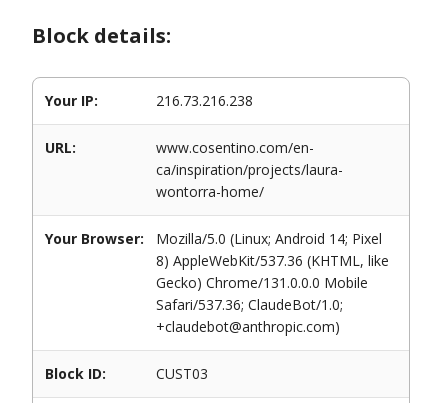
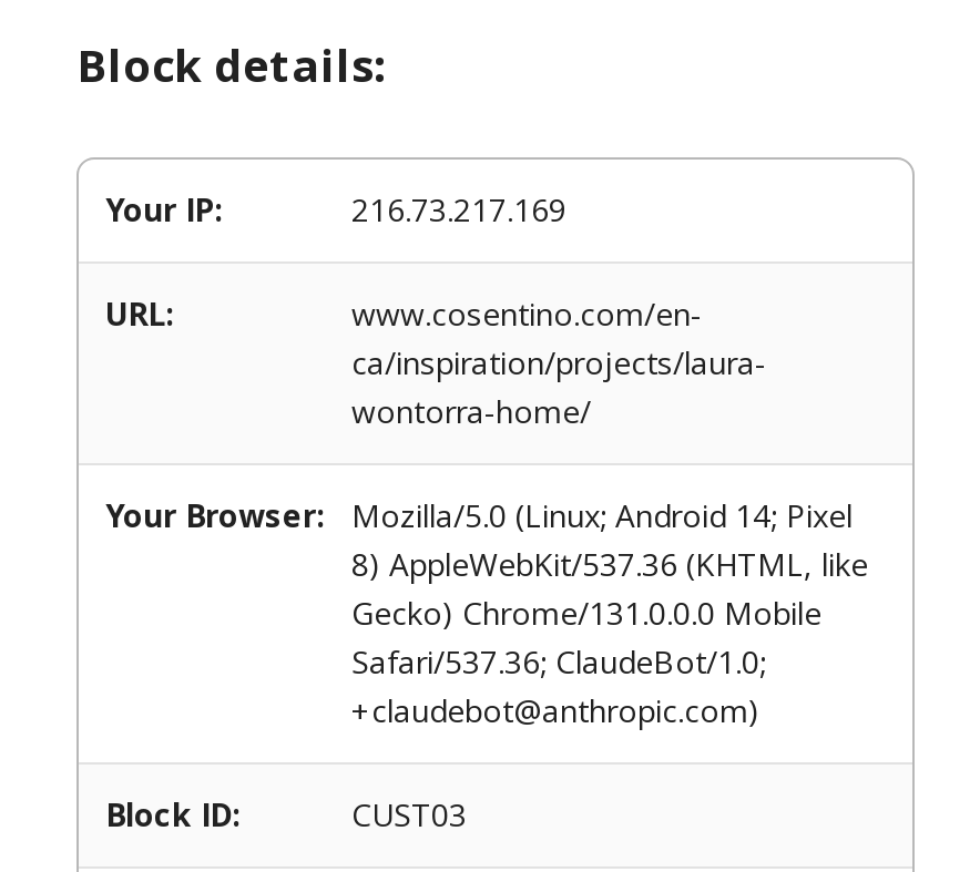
[156,91,253,110] 216.73.216.238 -> [351,188,566,230] 216.73.217.169

